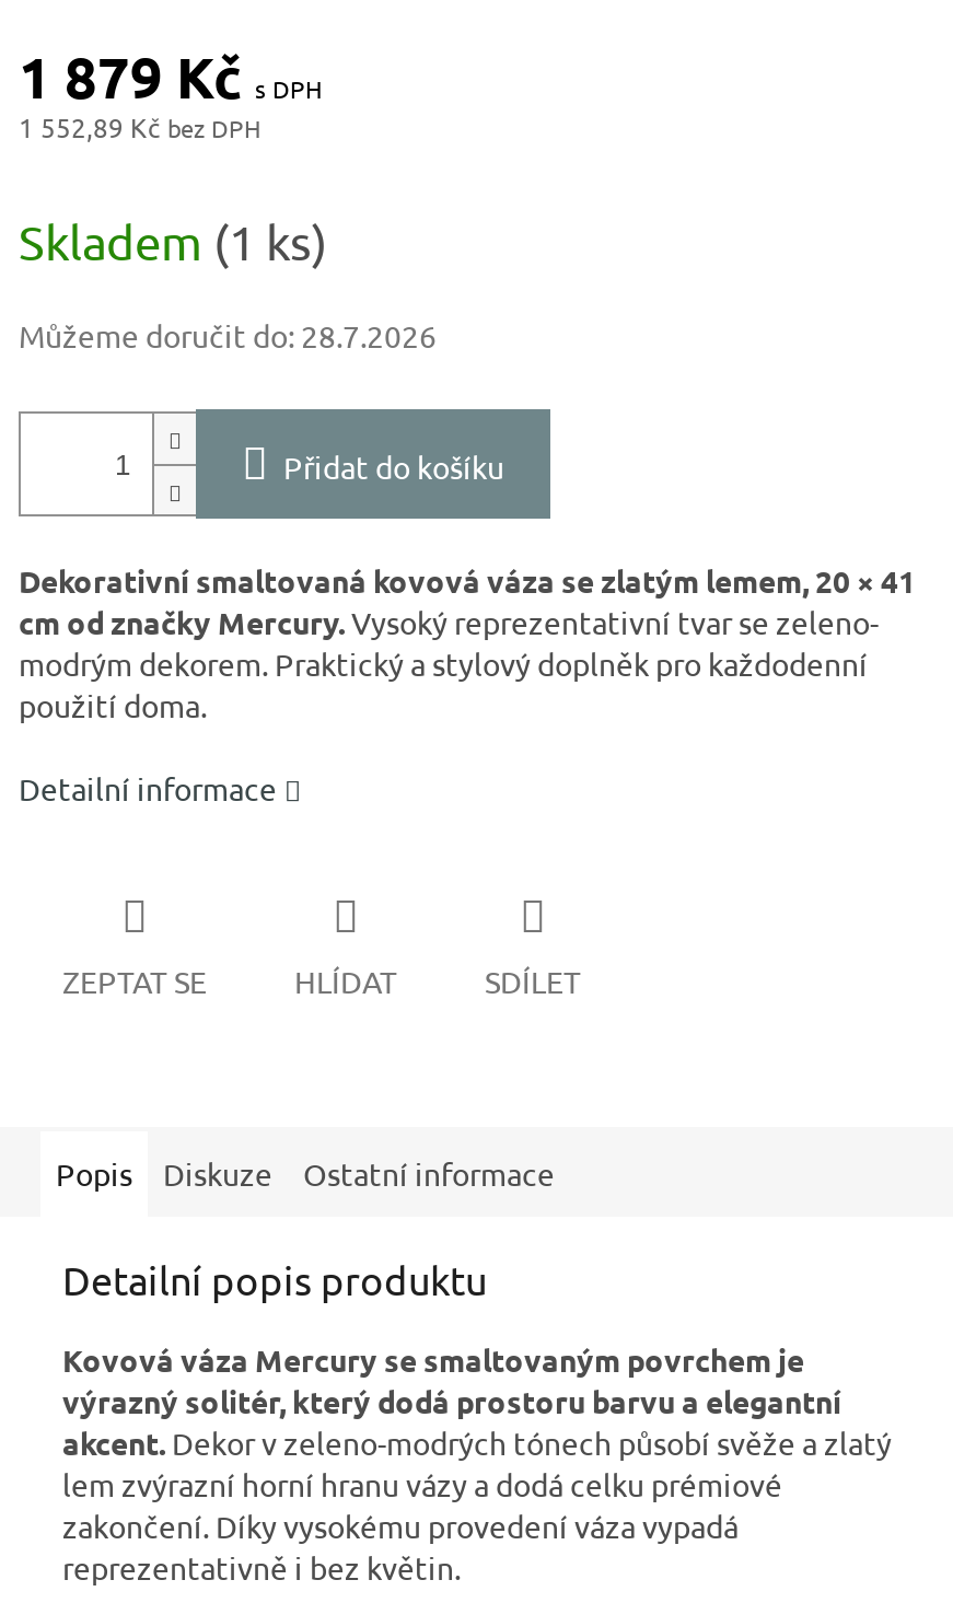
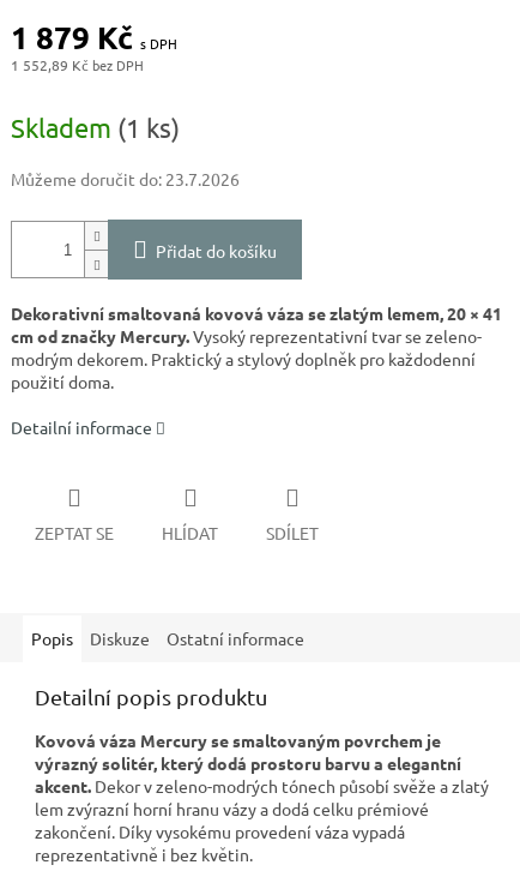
[19,316,437,355] Můžeme doručit do: 28.7.2026 -> [11,168,240,190] Můžeme doručit do: 23.7.2026

